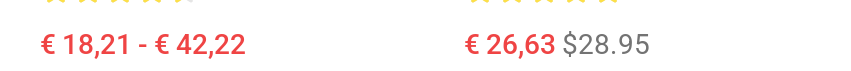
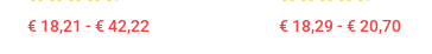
[464,28,650,60] € 26,63 $28.95 -> [279,16,401,35] € 18,29 - € 20,70

